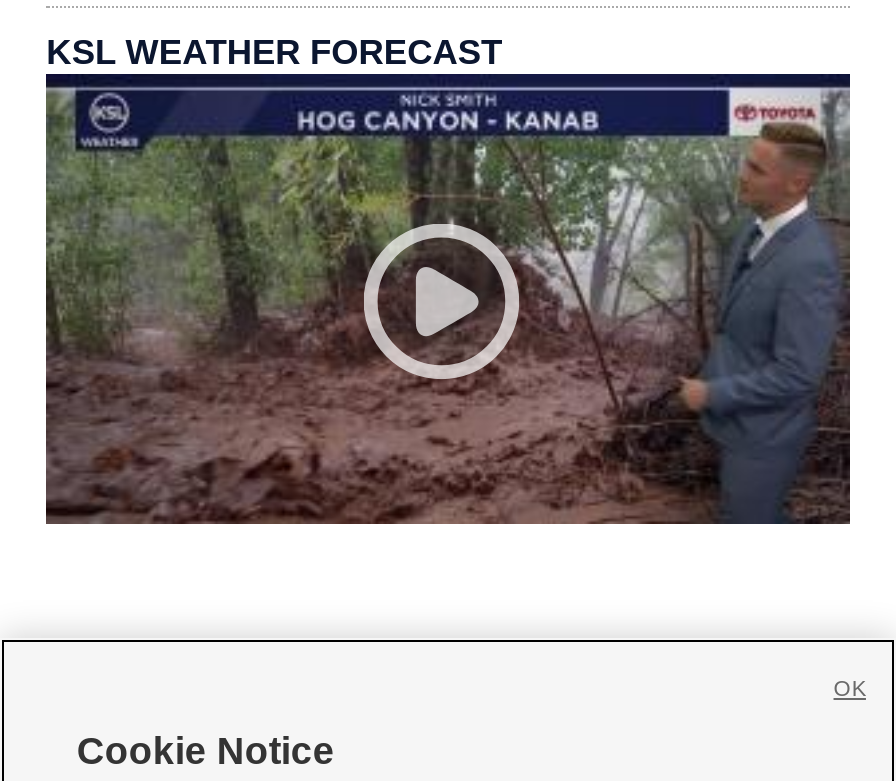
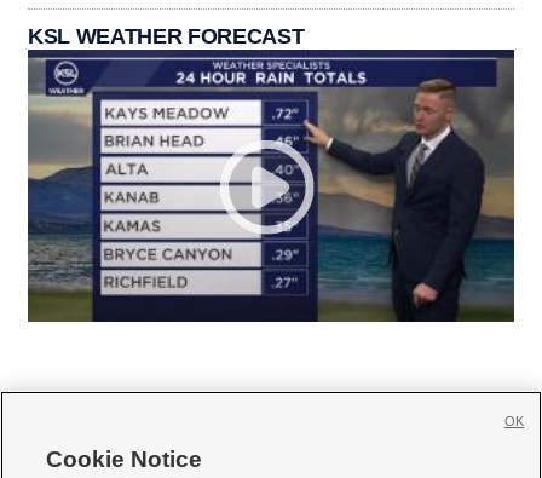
[46,78,850,526] [image] -> [28,51,514,323] [image]

